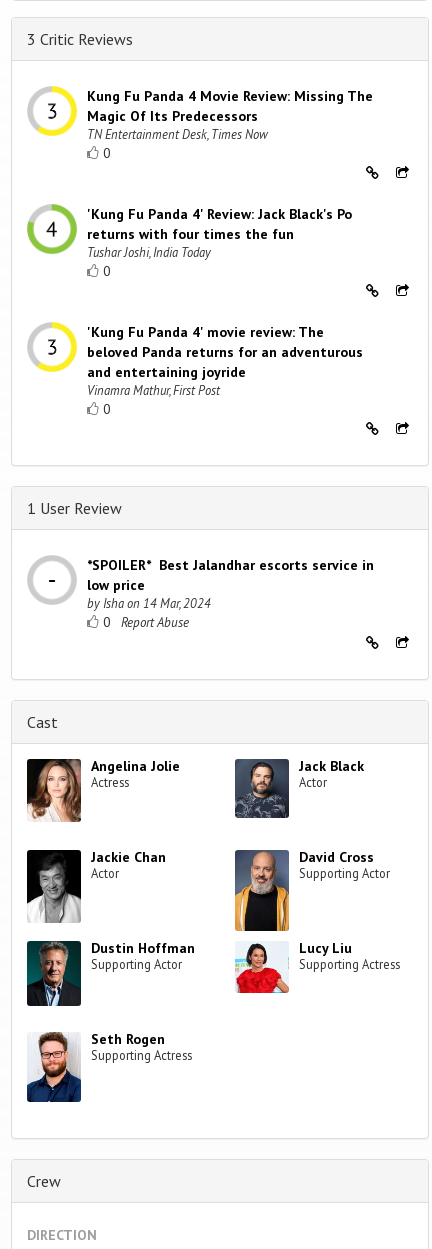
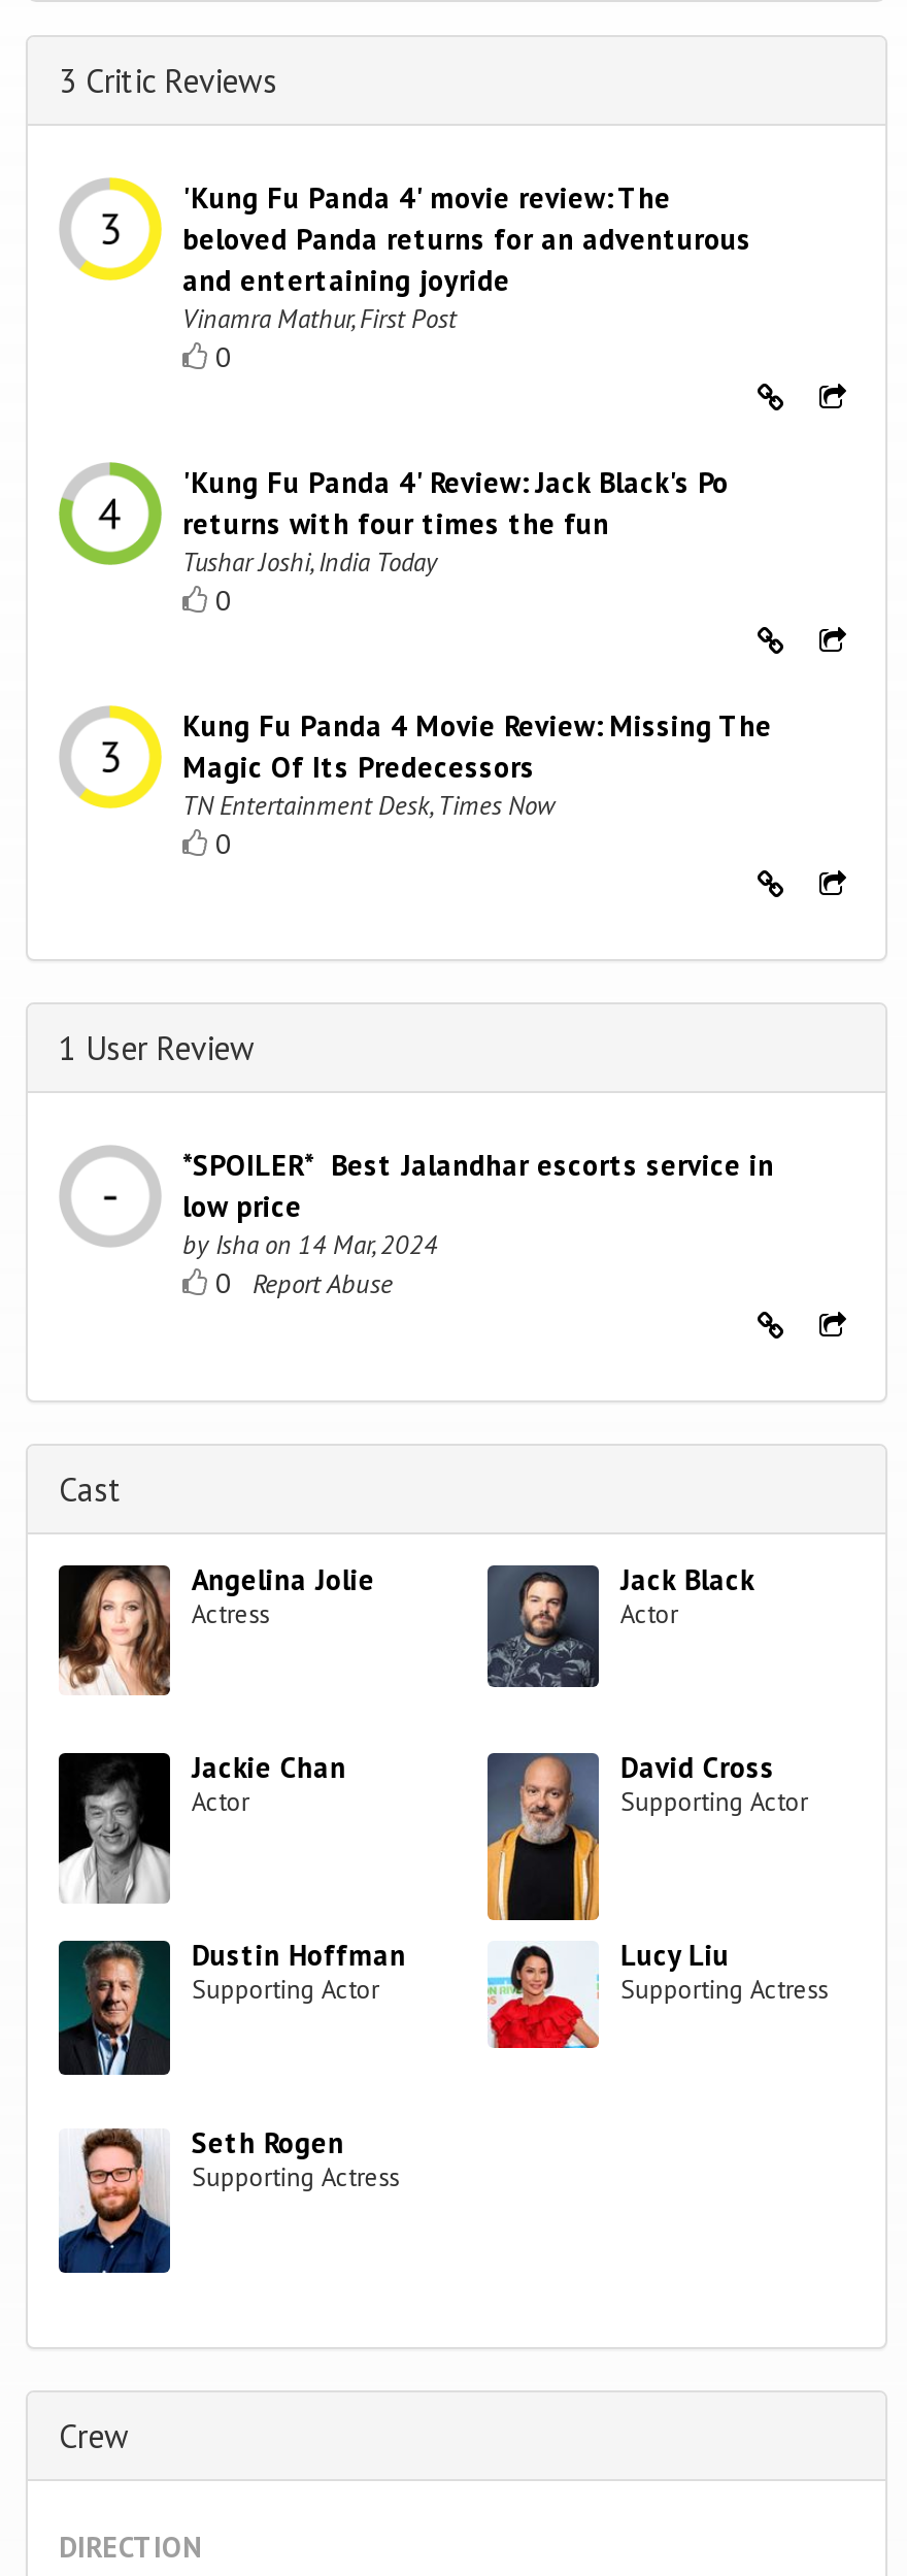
moved [87,87,373,142] -> [182,707,772,821]: Kung Fu Panda 4 Movie Review: Missing The | Magic Of Its Predecessors | TN Entertainment Desk, Times Now
moved [87,144,352,280] -> [182,338,729,619]: 0 | 'Kung Fu Panda 4' Review: Jack Black's Po | returns with four times the fun | Tushar Joshi, India Today | 0
moved [87,323,363,398] -> [182,179,751,334]: 'Kung Fu Panda 4' movie review: The | beloved Panda returns for an adventurous | and entertaining joyride | Vinamra Mathur, First Post

